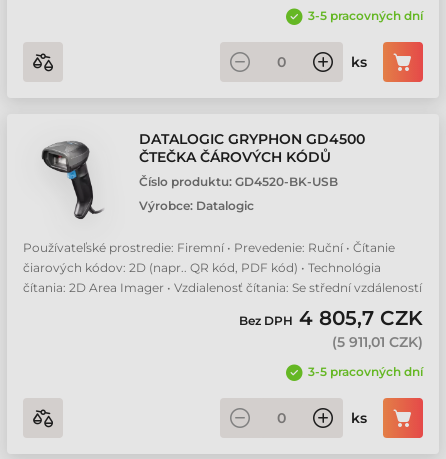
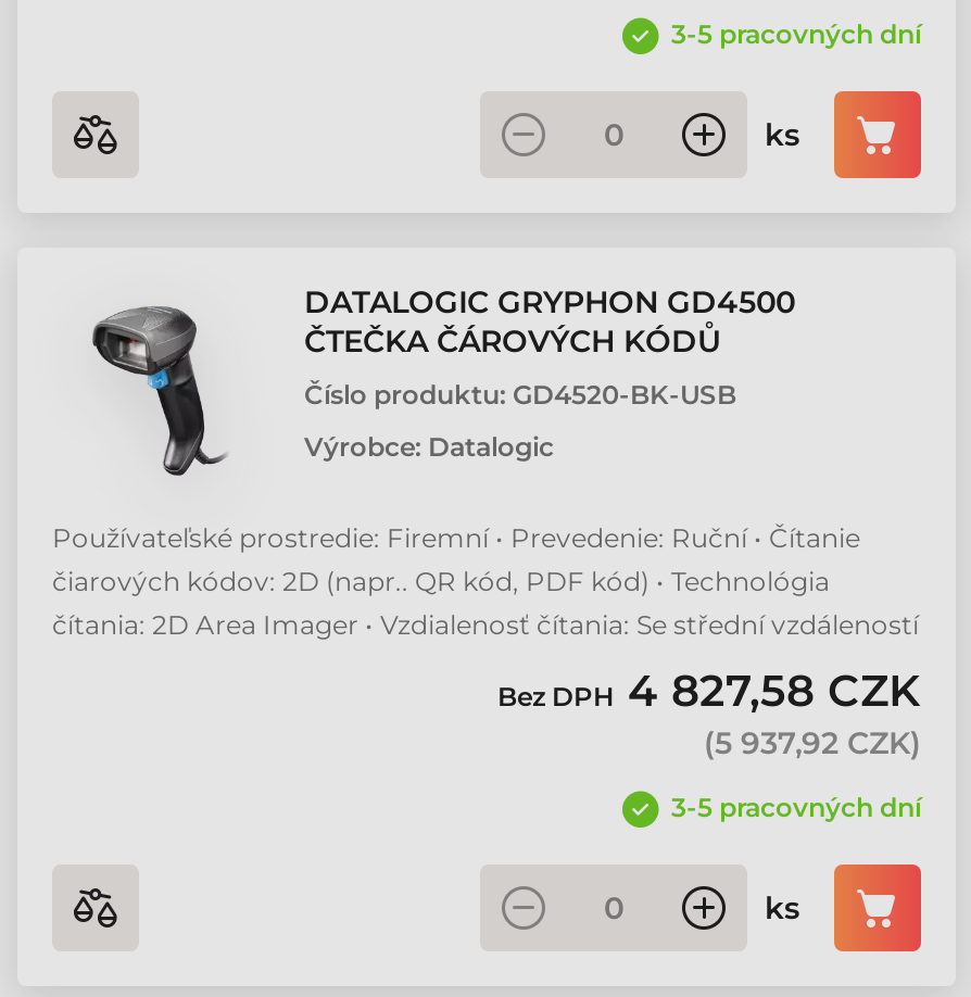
[239,306,423,330] Bez DPH 4 805,7 CZK -> [497,665,921,717] Bez DPH 4 827,58 CZK
[332,333,423,351] (5 911,01 CZK) -> [704,723,921,762] (5 937,92 CZK)

